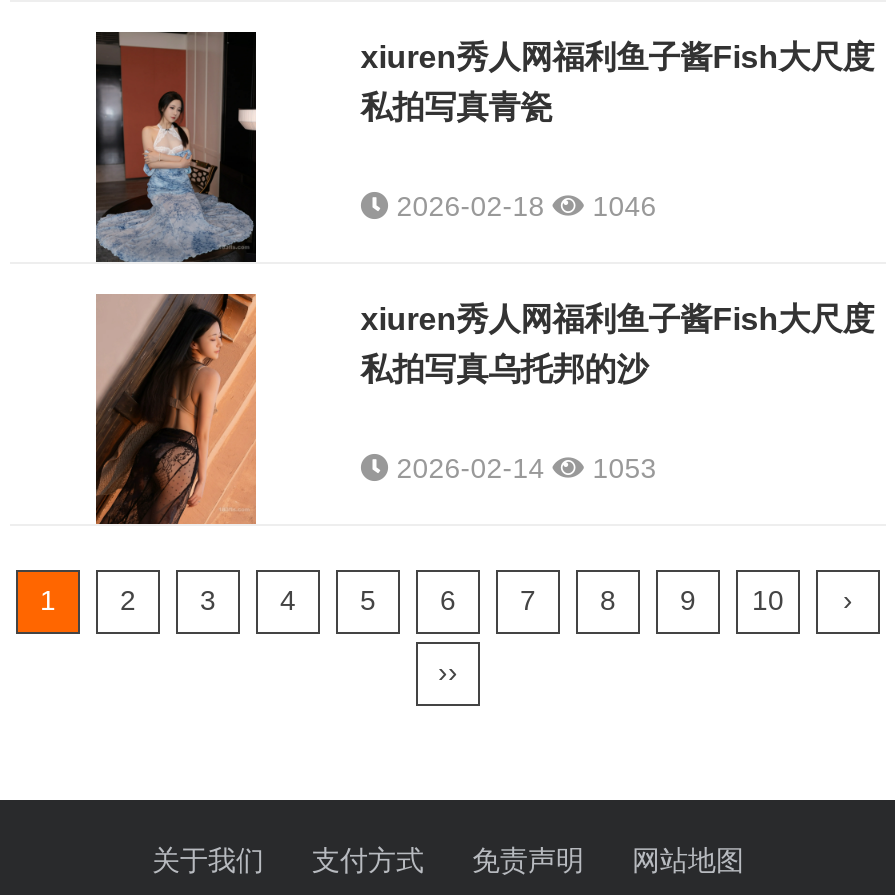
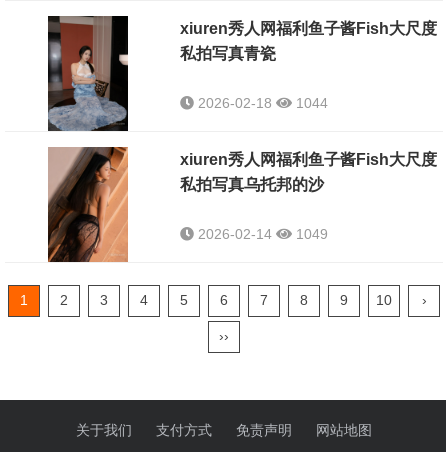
[396,190,656,222] 2026-02-18 1046 -> [198,95,328,111] 2026-02-18 1044
[396,452,656,484] 2026-02-14 1053 -> [198,226,328,242] 2026-02-14 1049

